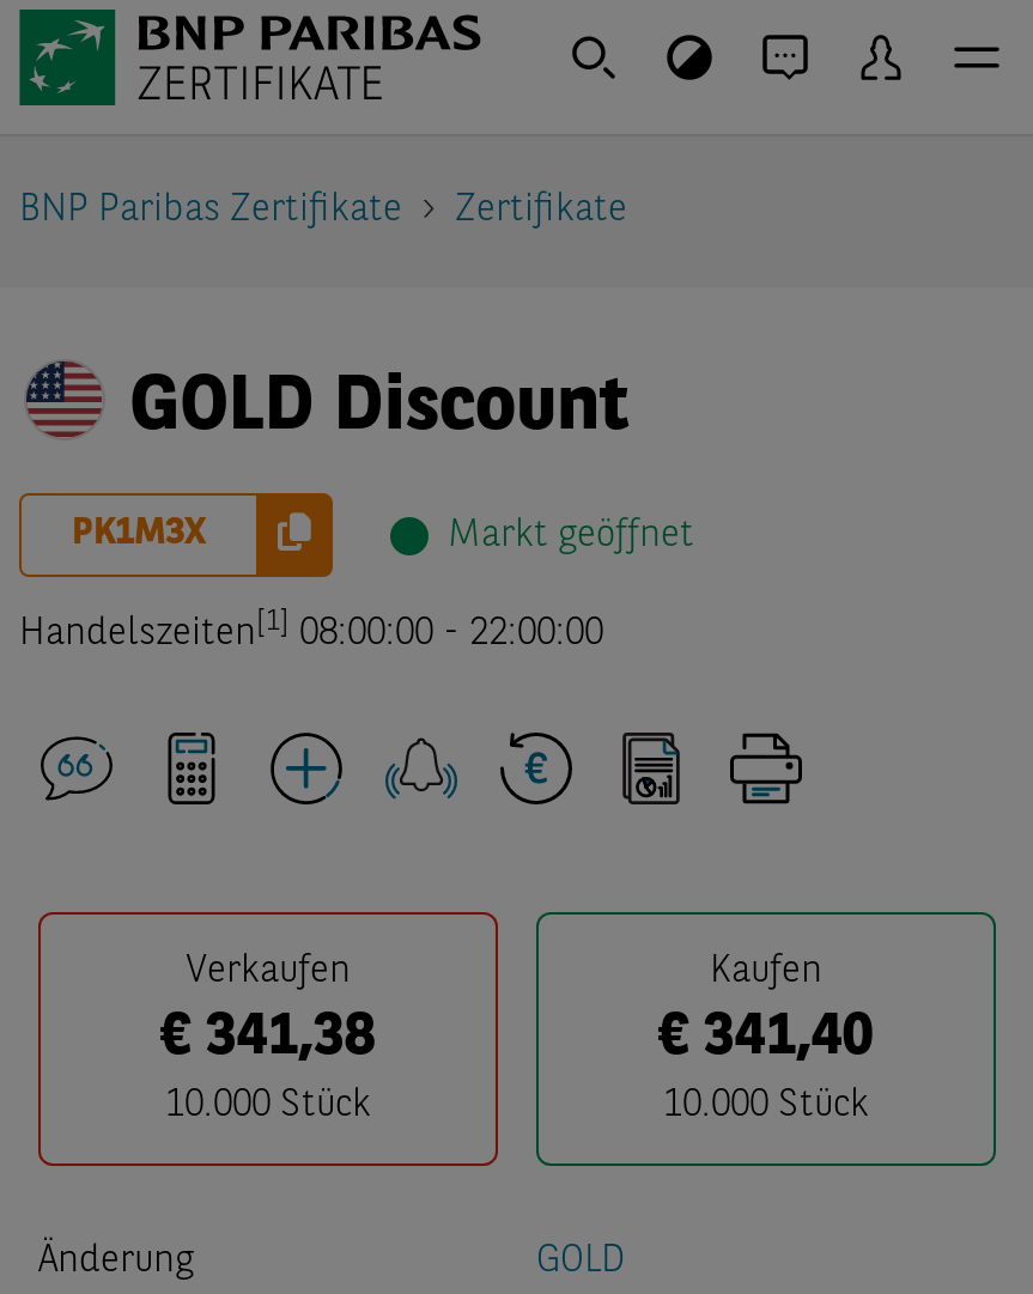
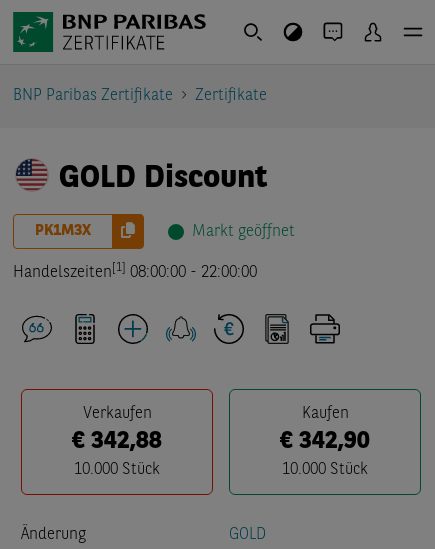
[160,1010,376,1068] € 341,38 -> [72,430,162,454] € 342,88
[658,1010,874,1068] € 341,40 -> [280,430,370,454] € 342,90

